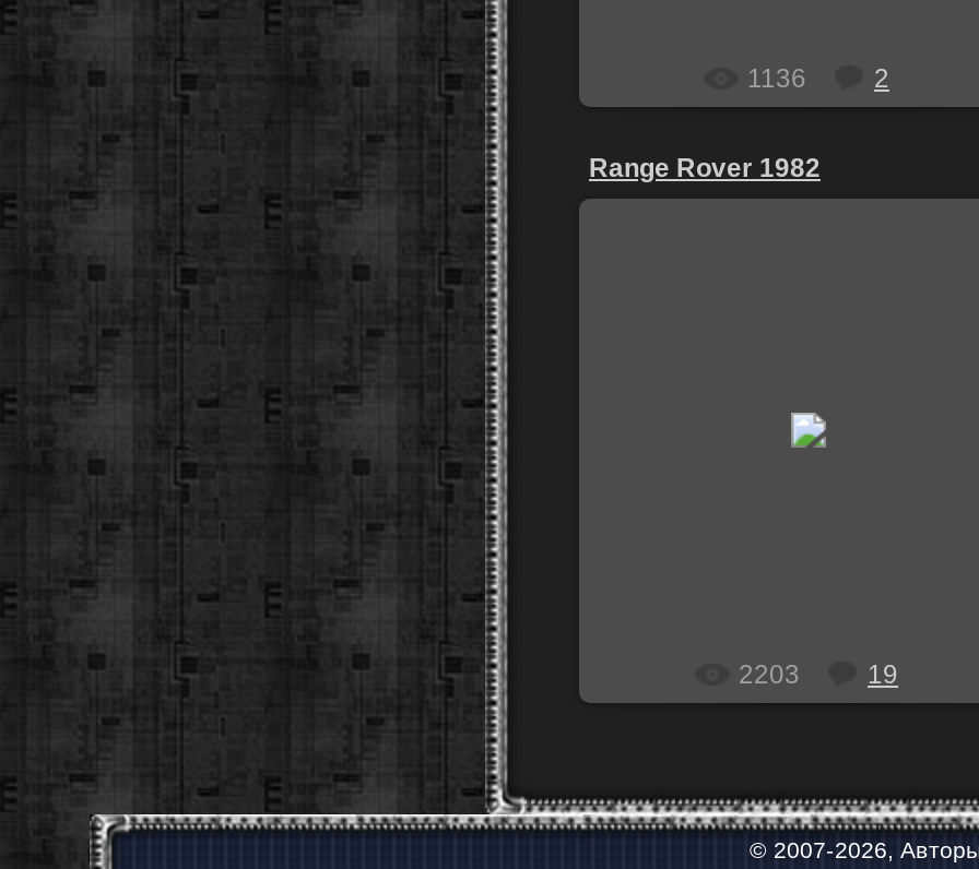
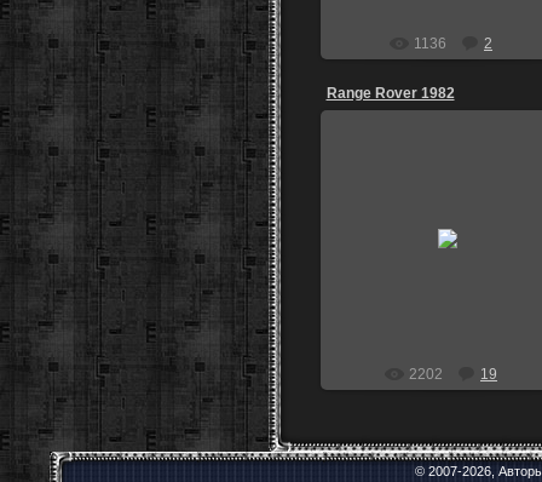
[739,659,800,690] 2203 -> [409,366,443,383] 2202

